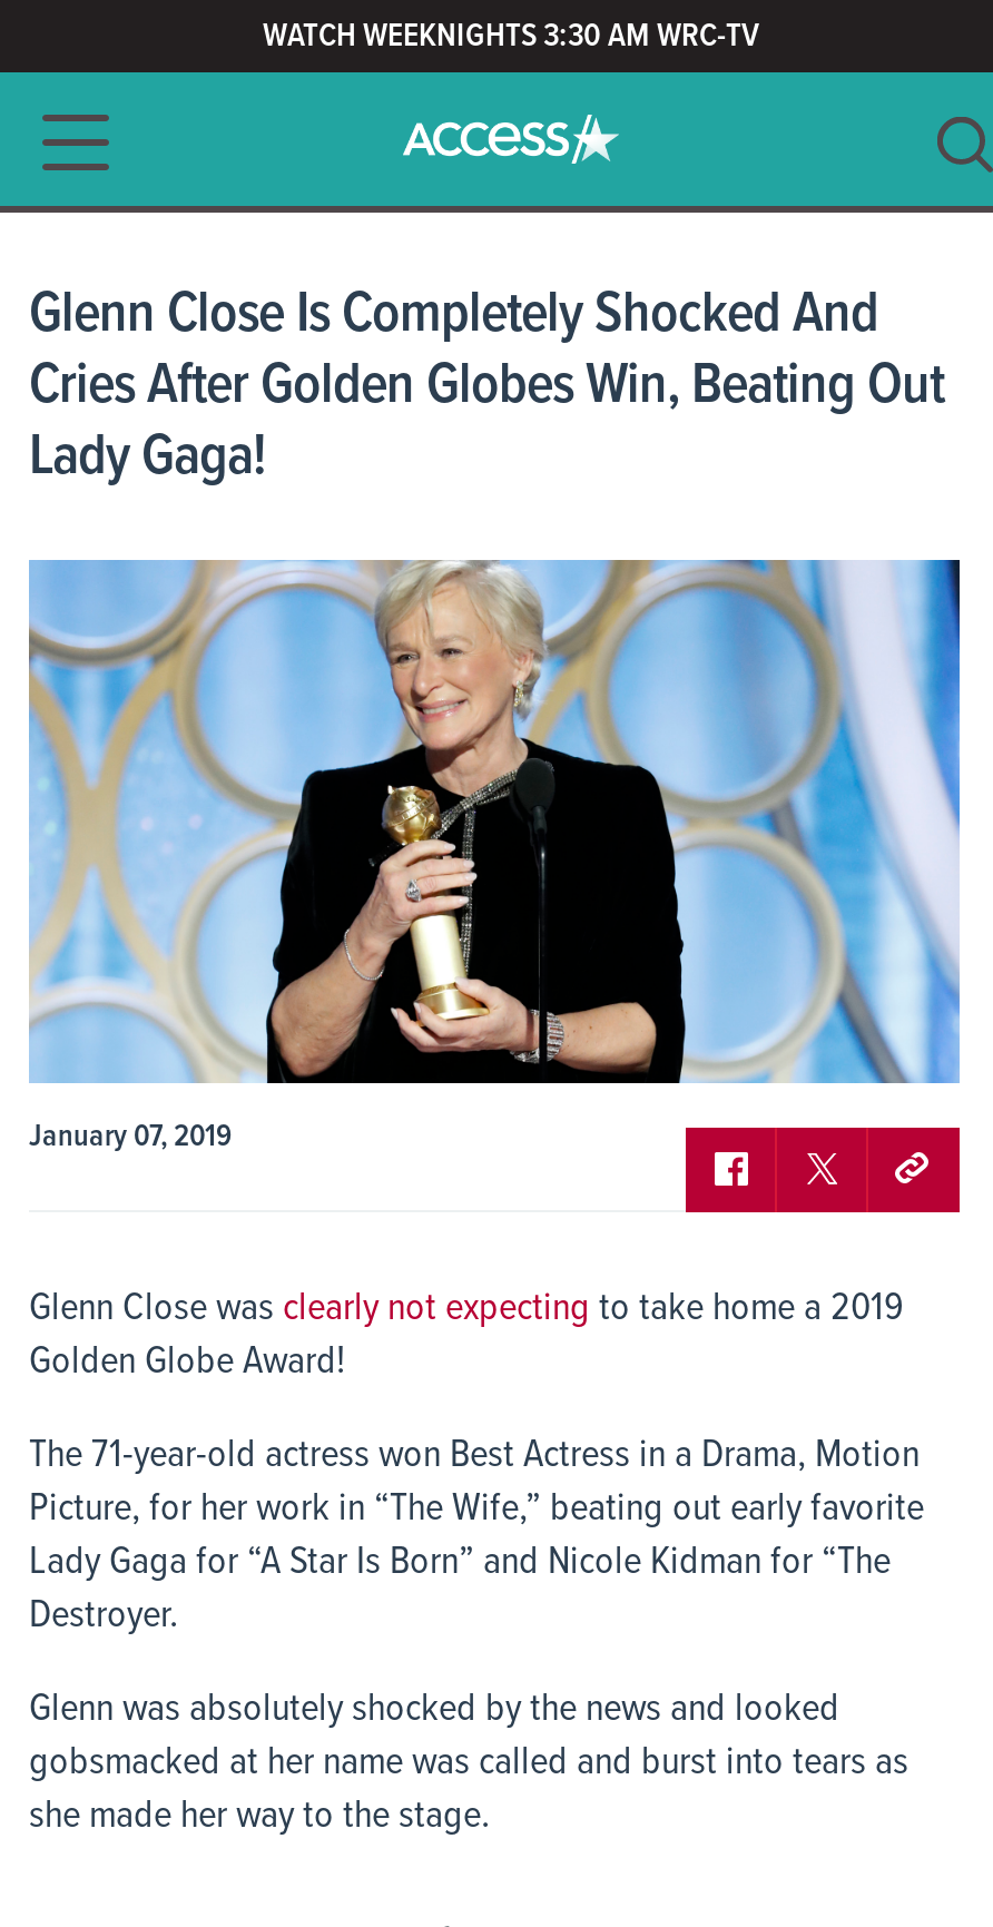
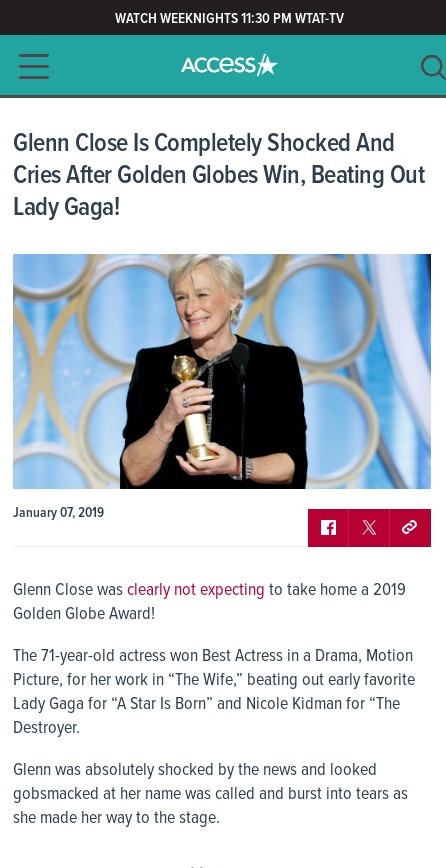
[263,14,759,59] WATCH WEEKNIGHTS 3:30 AM WRC-TV -> [115,9,344,29] WATCH WEEKNIGHTS 11:30 PM WTAT-TV

